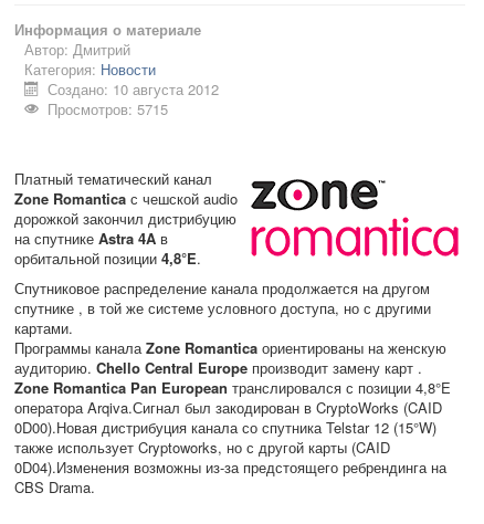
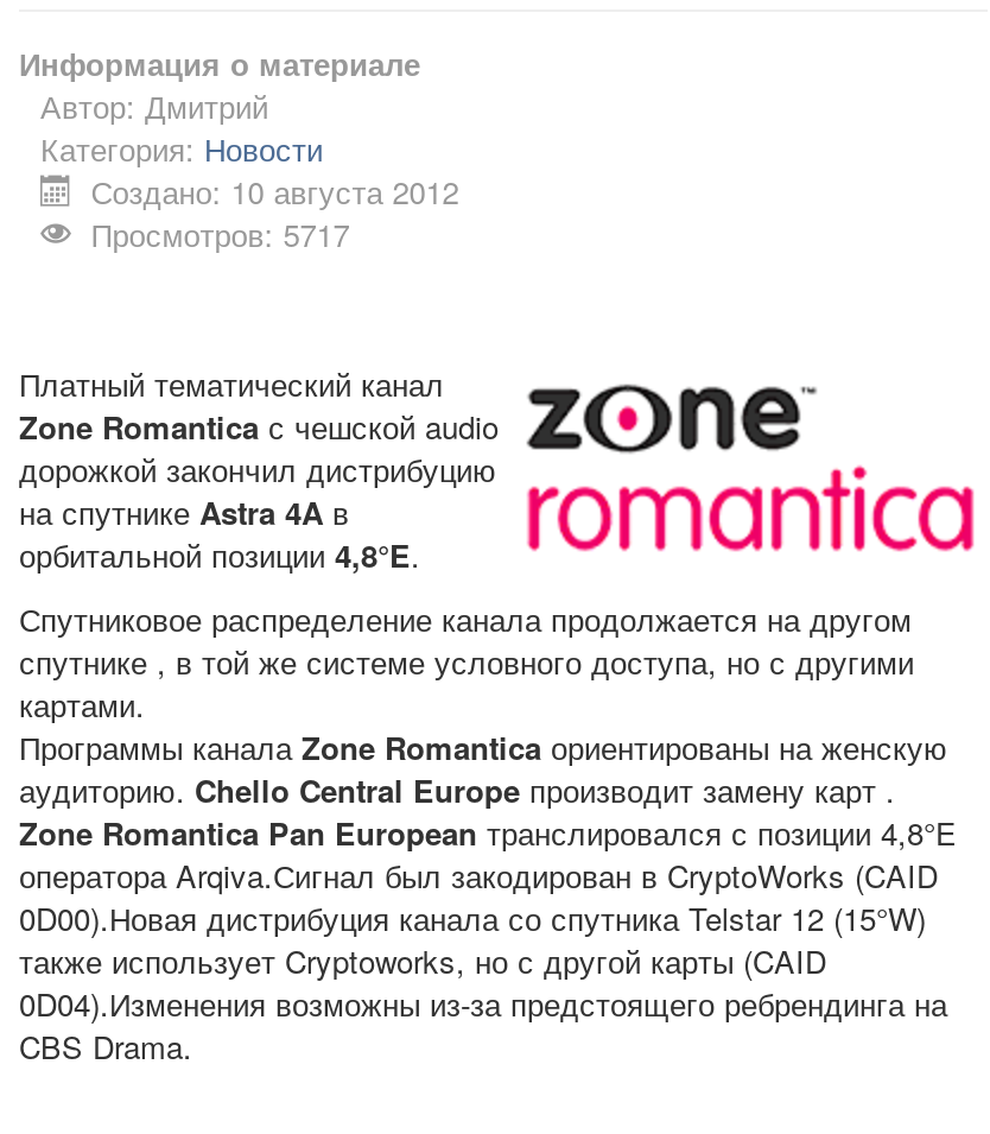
[48,98,168,119] Просмотров: 5715 -> [91,211,349,256] Просмотров: 5717

